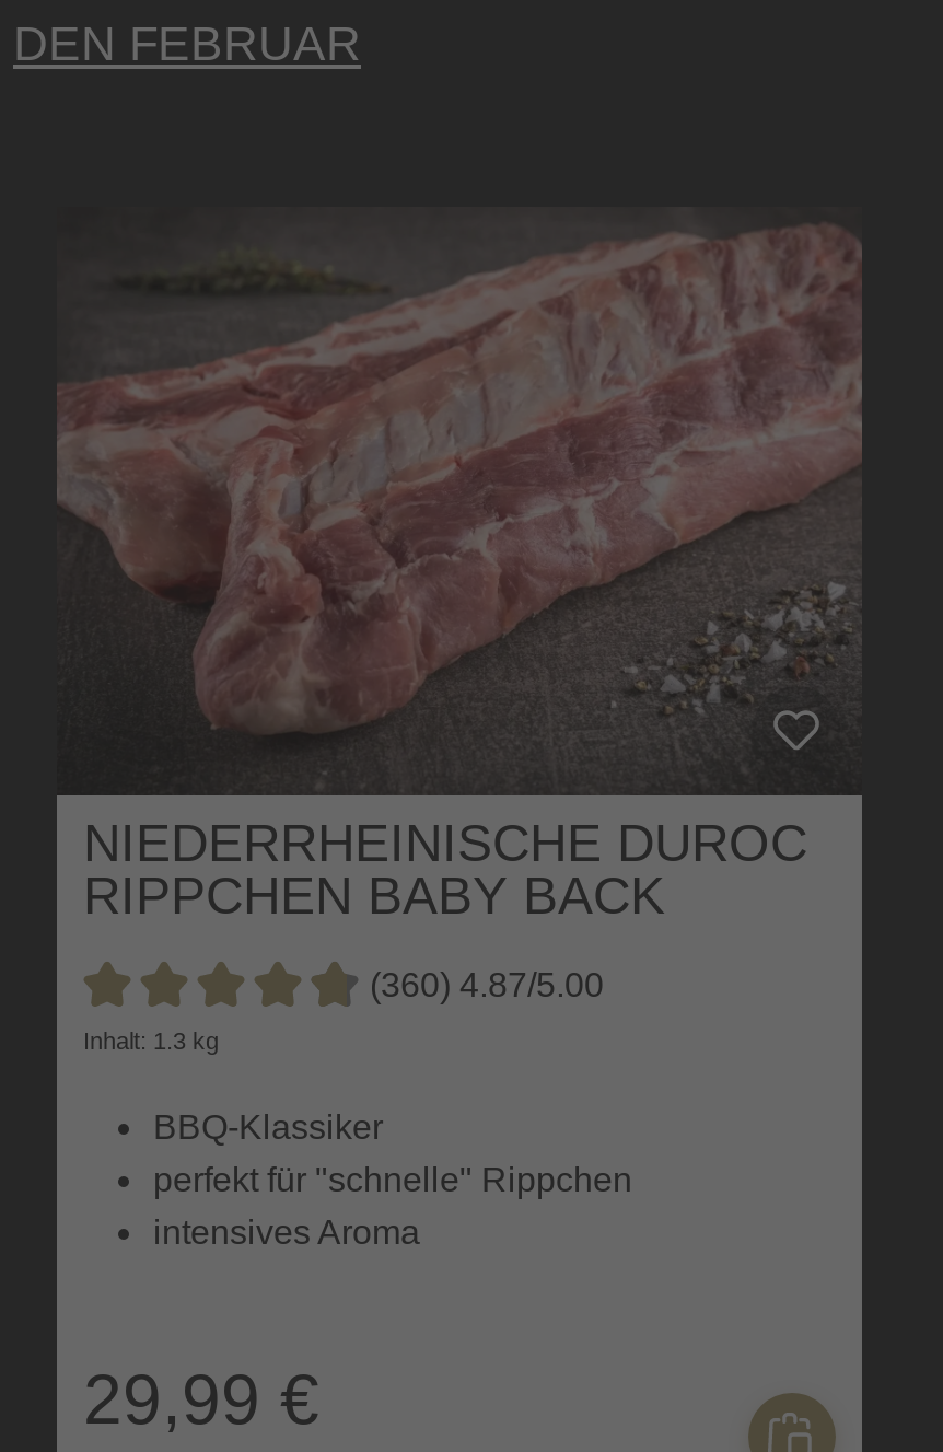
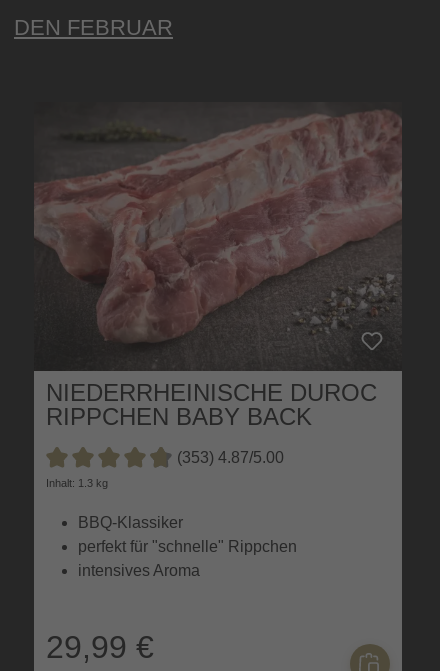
[370,967,604,1004] (360) 4.87/5.00 -> [177,449,284,466] (353) 4.87/5.00

